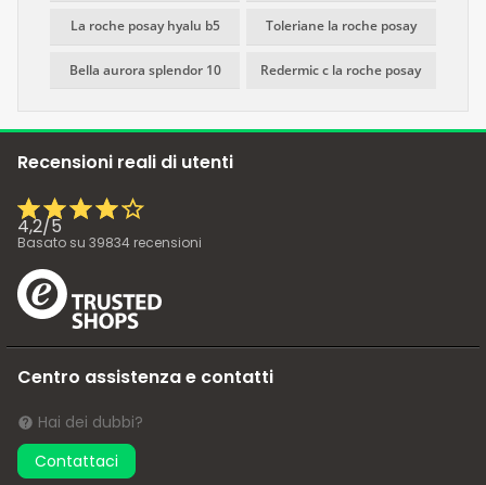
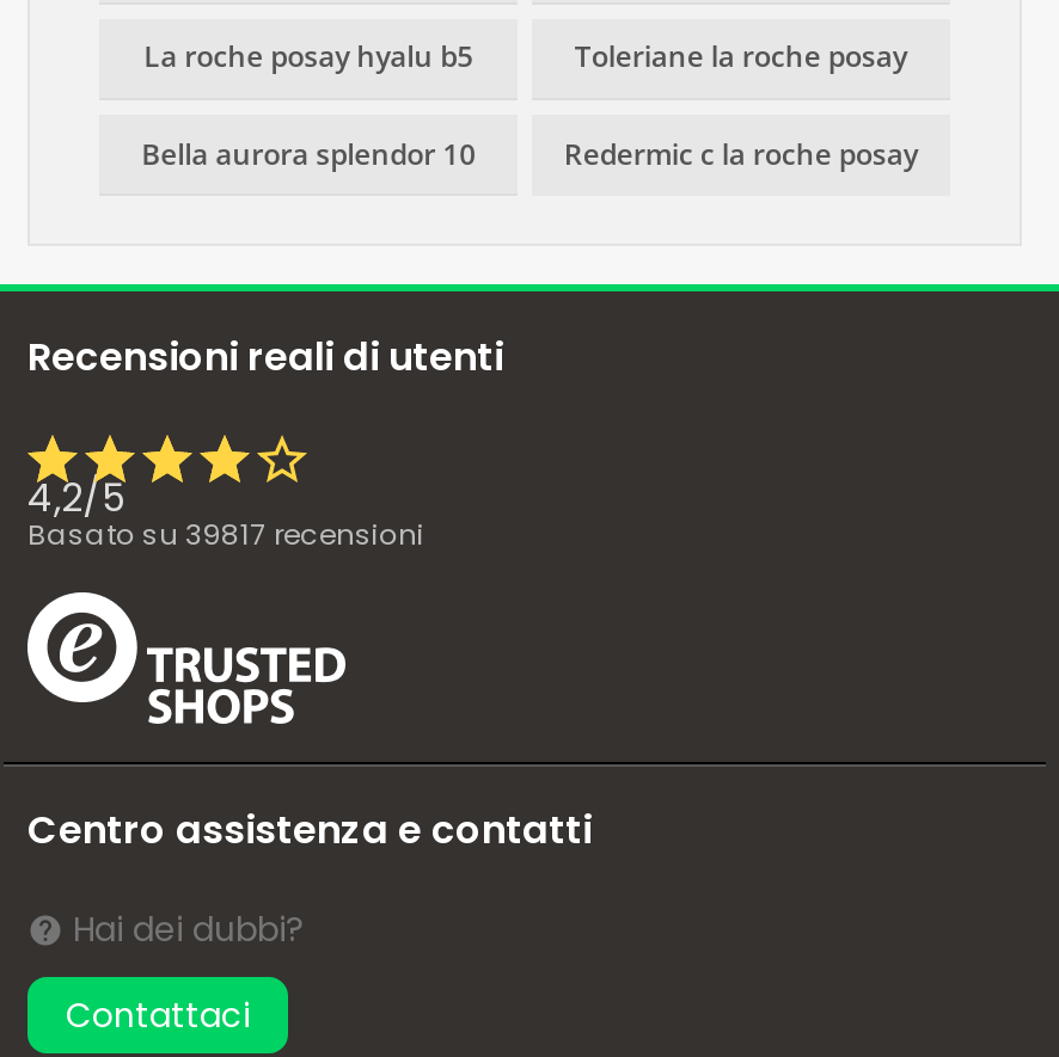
[17,234,202,252] Basato su 39834 recensioni -> [27,514,424,555] Basato su 39817 recensioni

